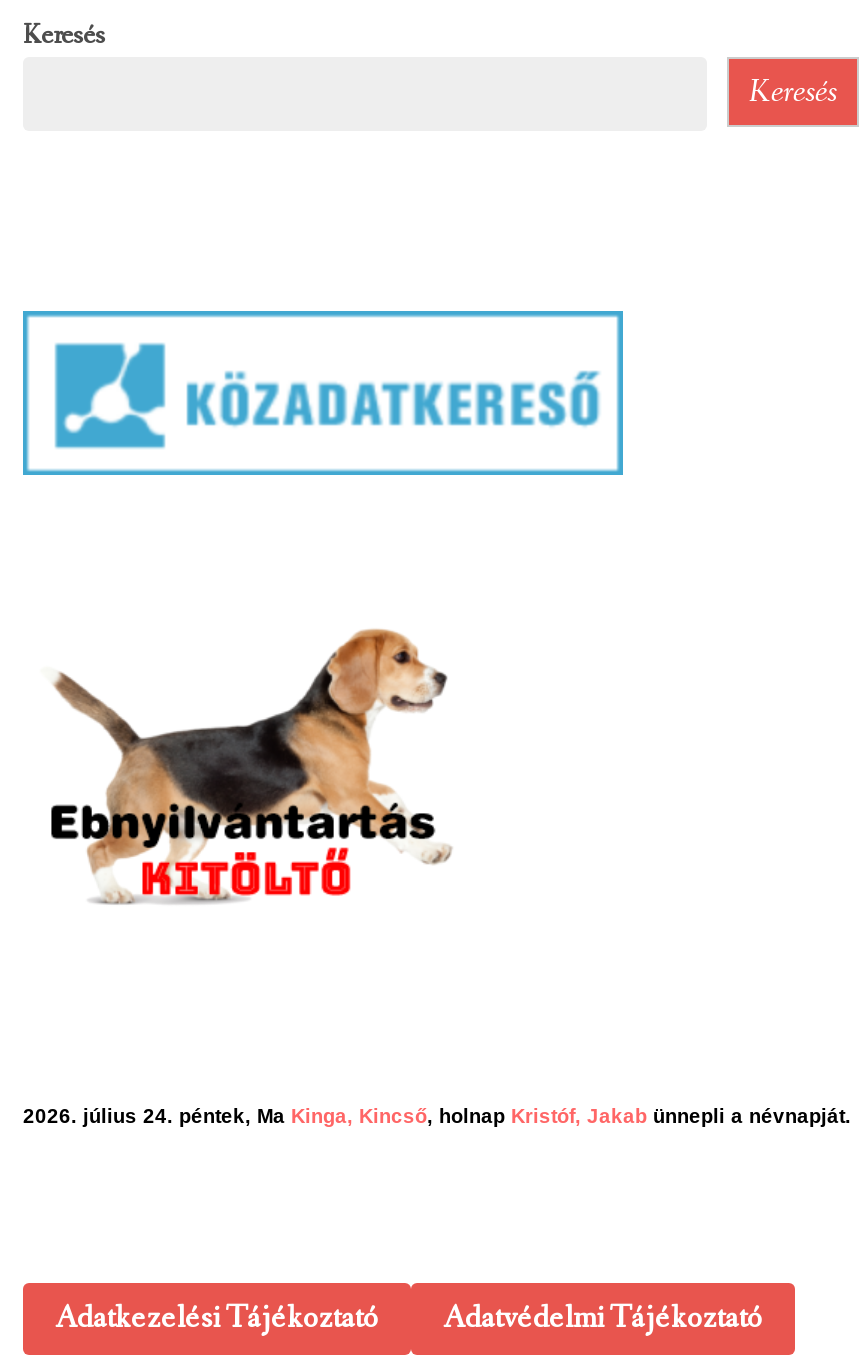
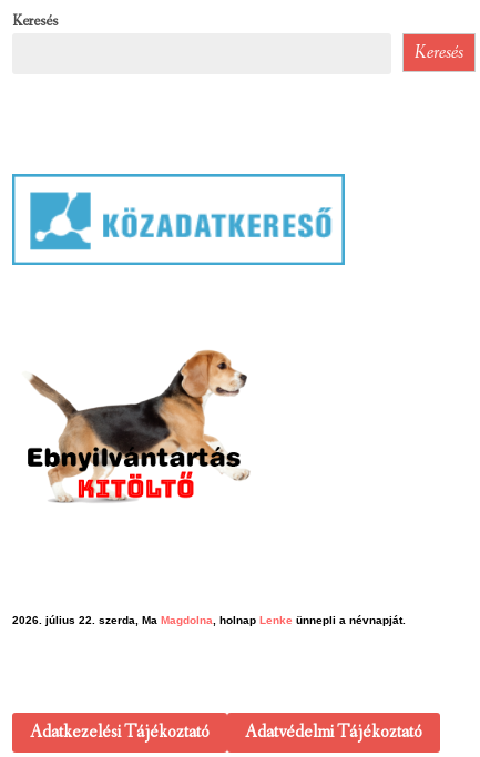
[23,1105,851,1127] 2026. július 24. péntek, Ma Kinga, Kincső, holnap Kristóf, Jakab ünnepli a névnapját. -> [12,614,406,626] 2026. július 22. szerda, Ma Magdolna, holnap Lenke ünnepli a névnapját.

